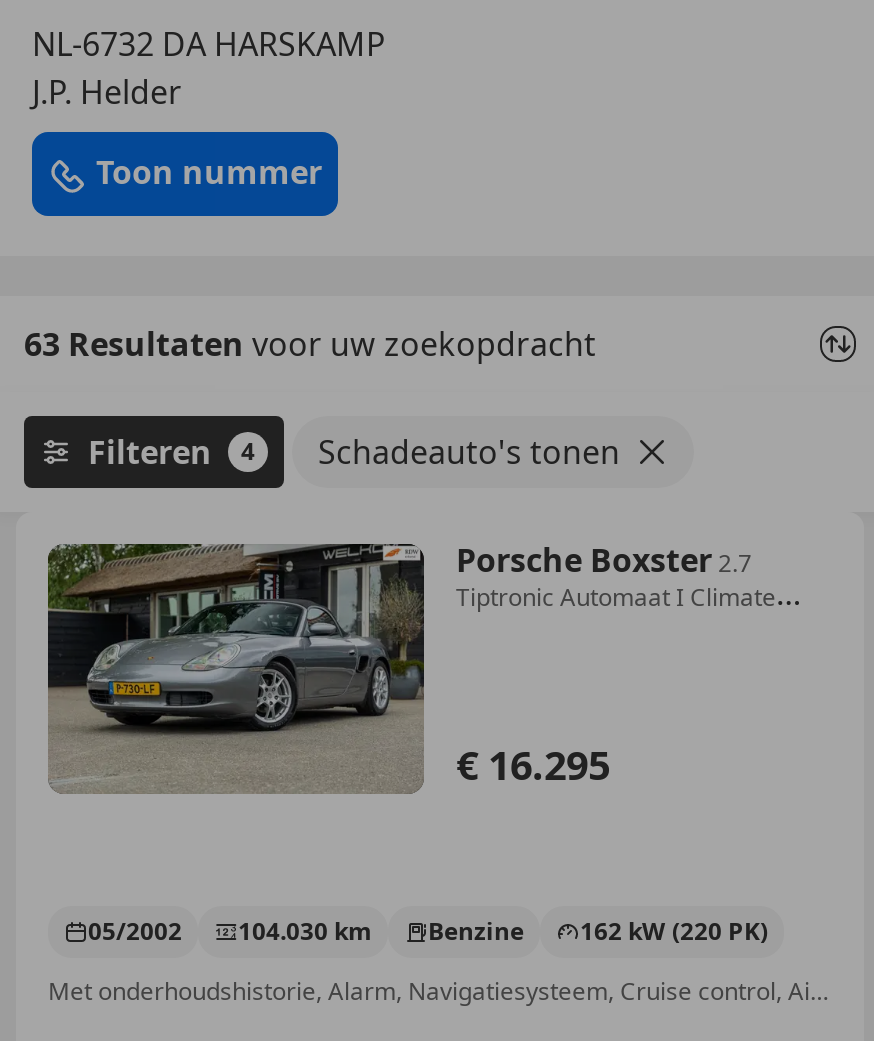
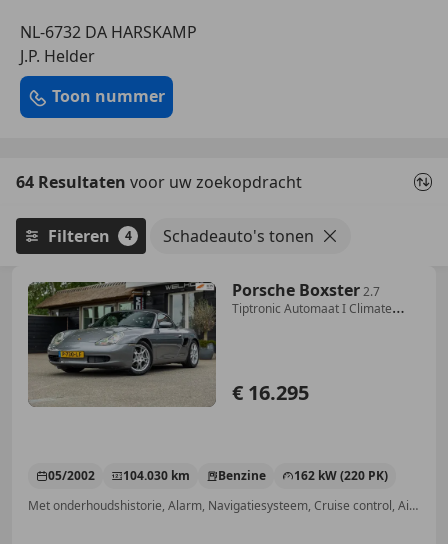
[24,321,596,365] 63 Resultaten voor uw zoekopdracht -> [16,171,302,193] 64 Resultaten voor uw zoekopdracht

